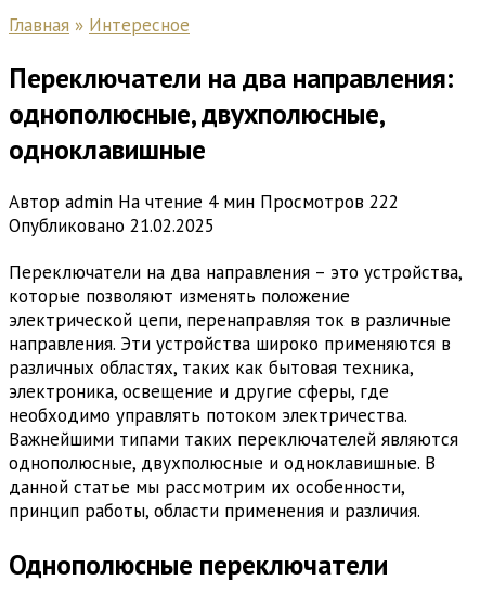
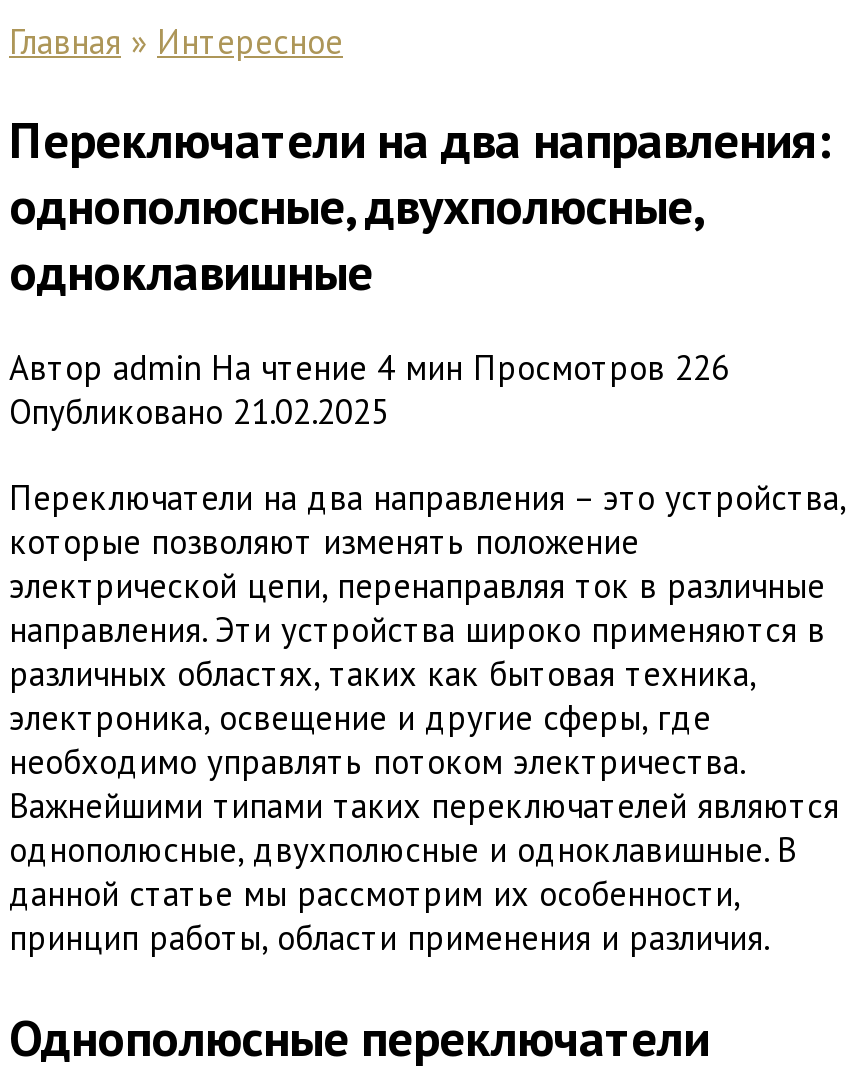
[9,190,399,214] Автор admin На чтение 4 мин Просмотров 222 -> [9,347,729,391] Автор admin На чтение 4 мин Просмотров 226

